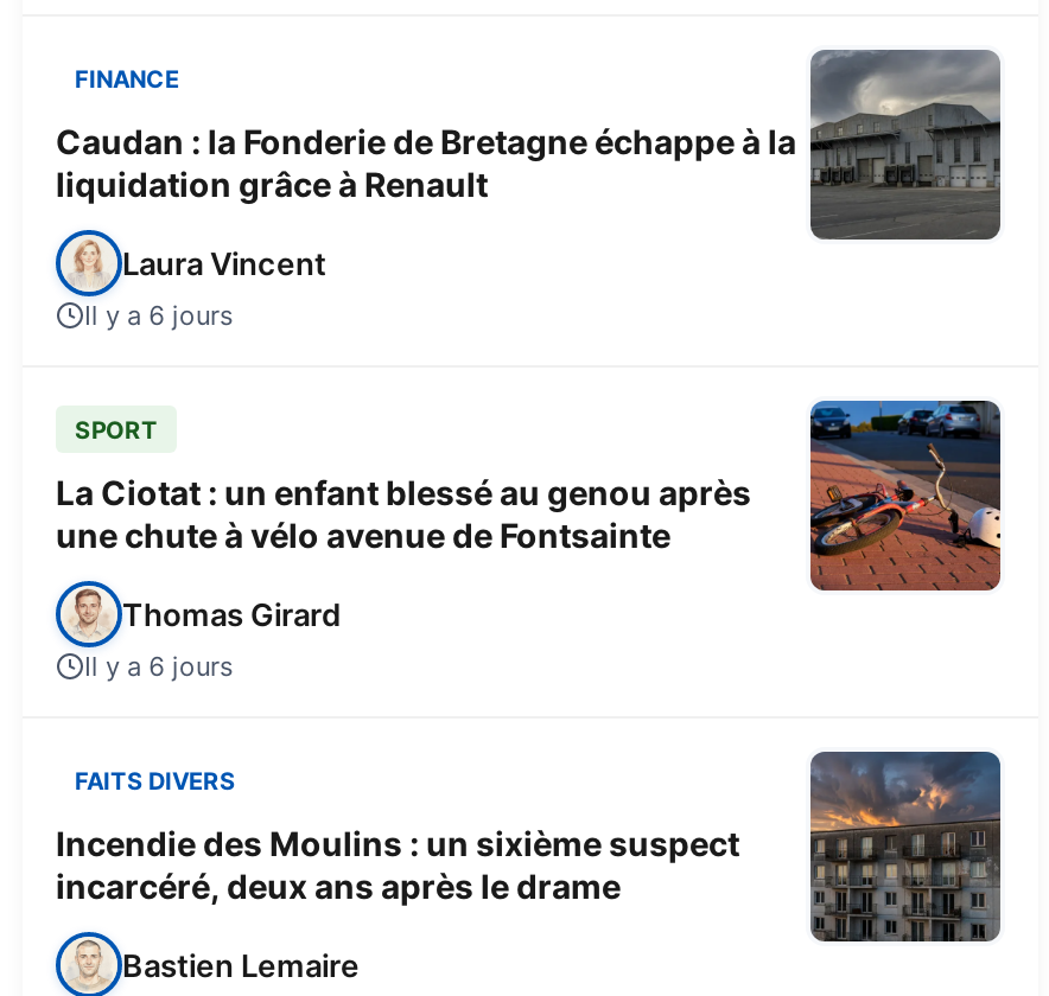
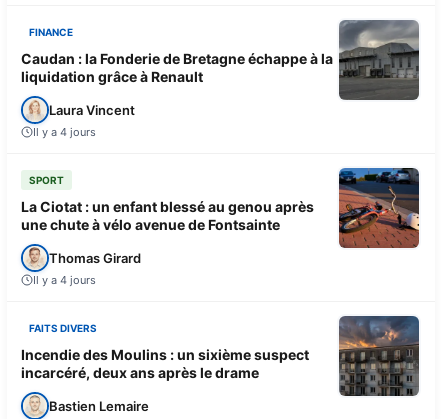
[84,298,234,331] Il y a 6 jours -> [33,125,96,139] Il y a 4 jours
[84,649,234,682] Il y a 6 jours -> [33,273,96,287] Il y a 4 jours

